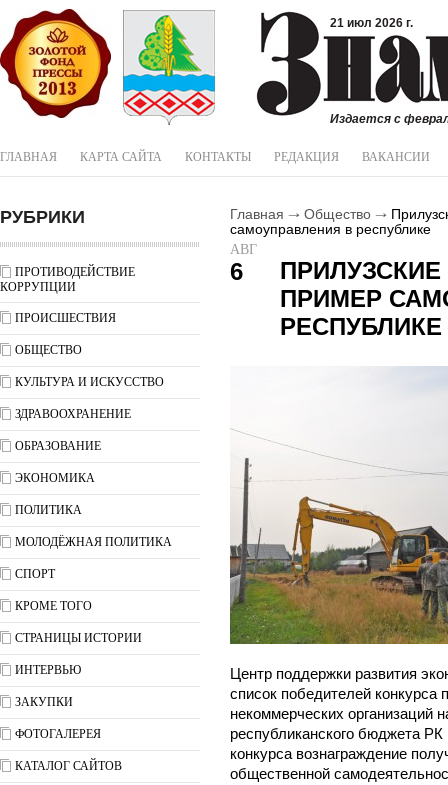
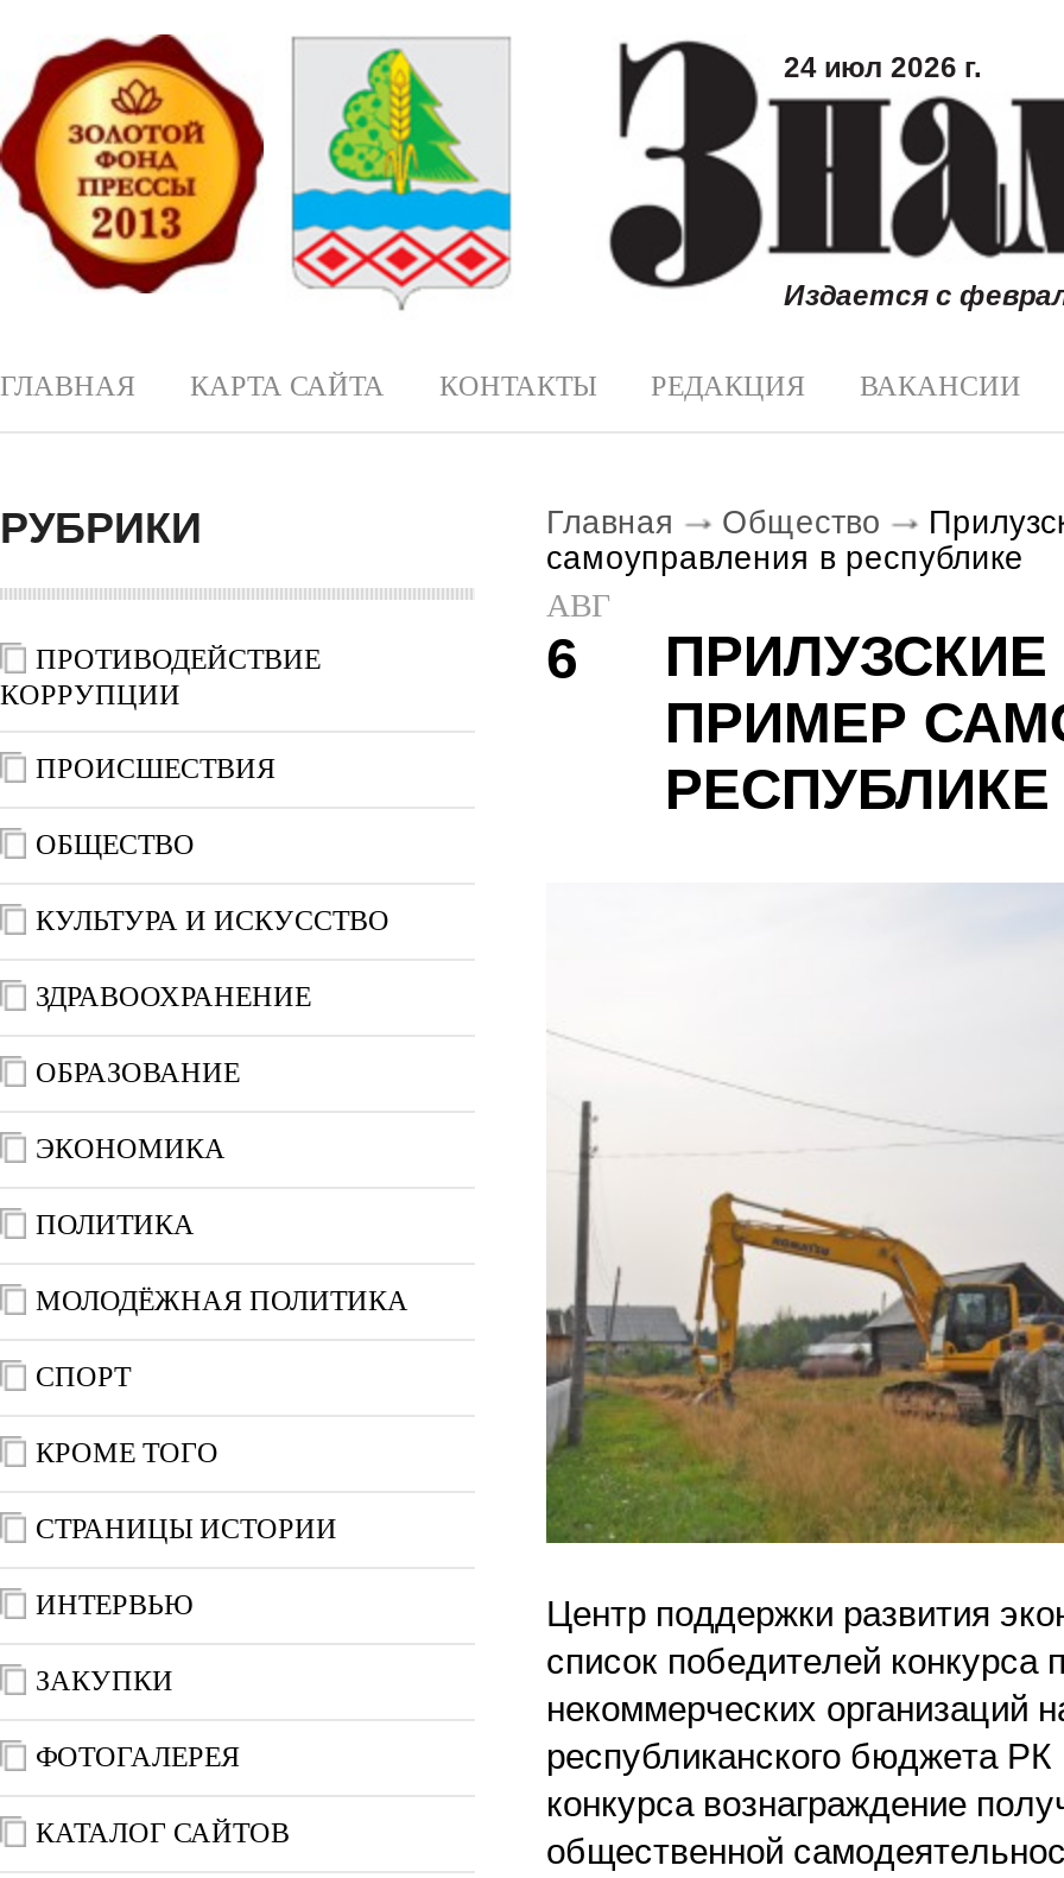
[330,16,413,30] 21 июл 2026 г. -> [784,51,981,84] 24 июл 2026 г.

